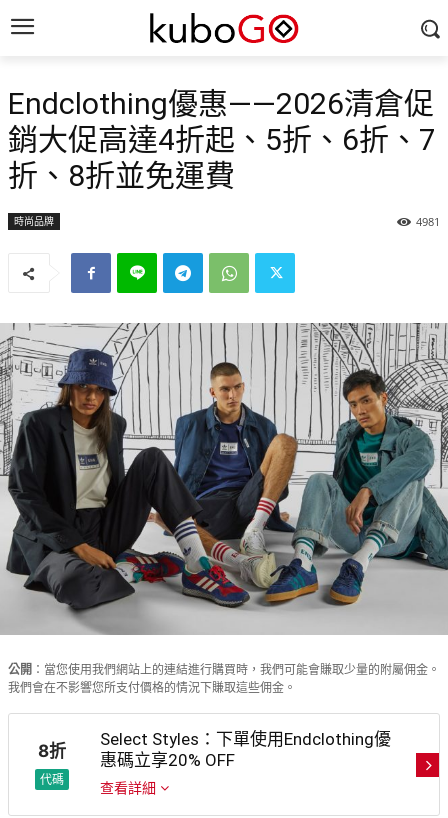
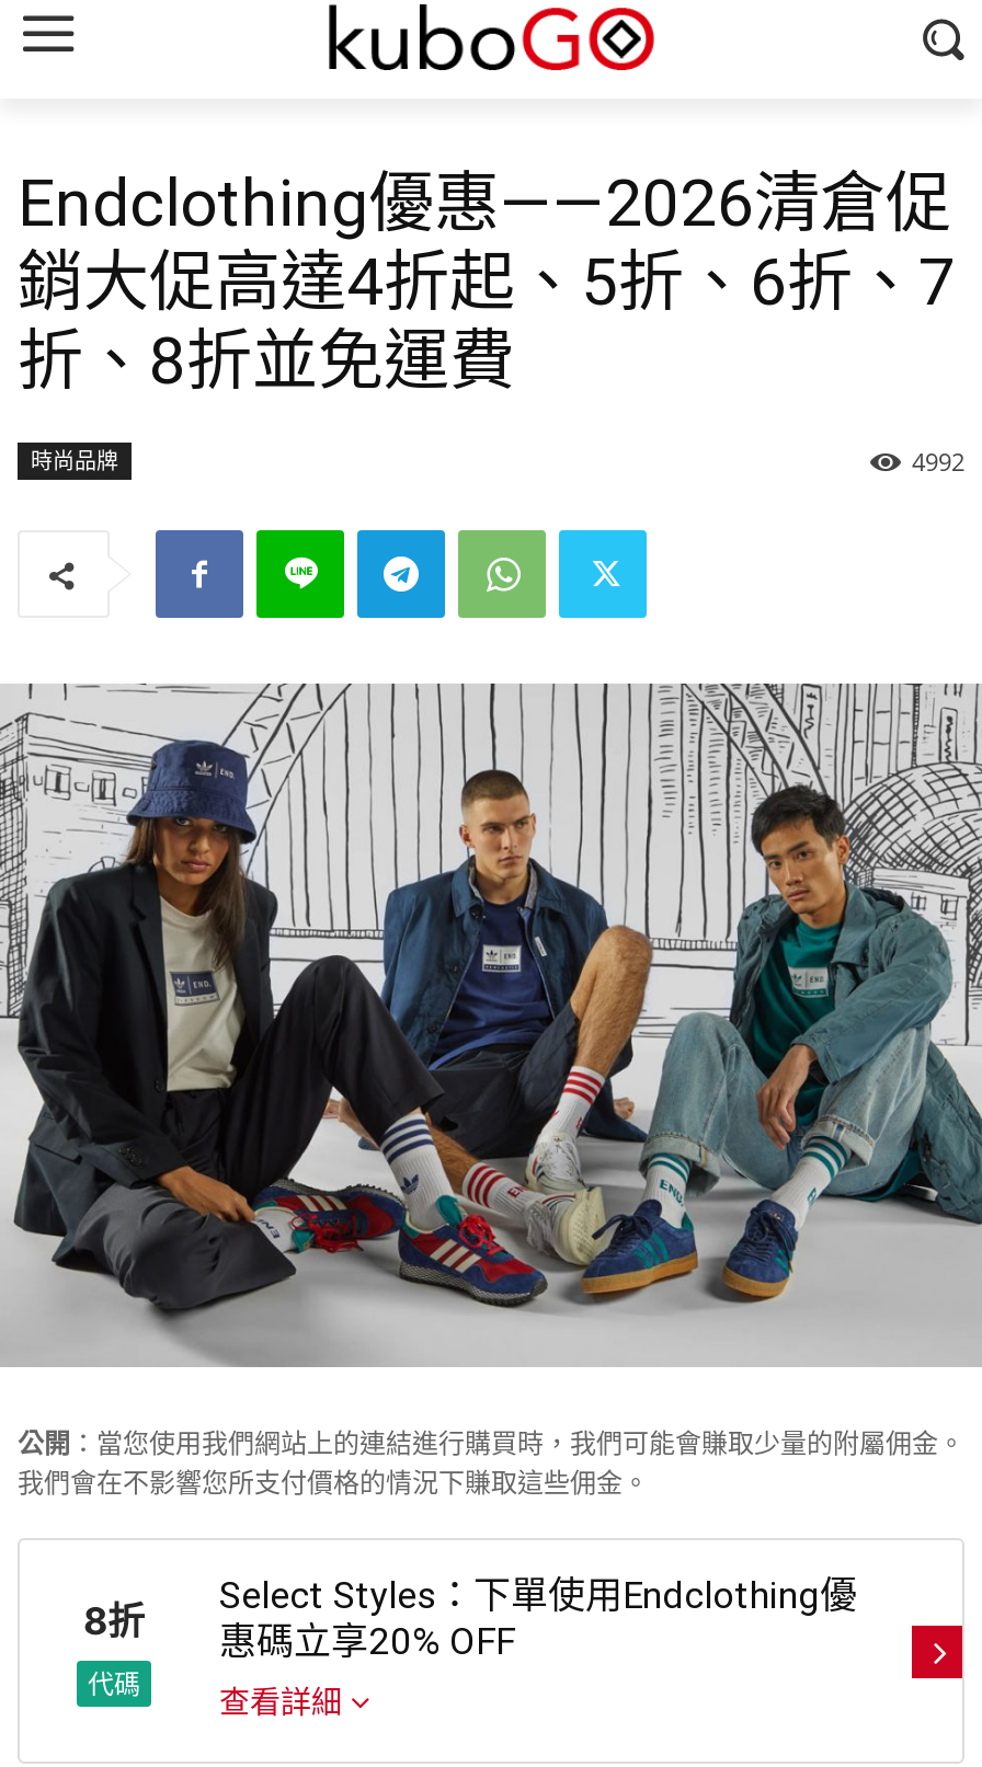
[416,214,440,229] 4981 -> [912,445,964,478] 4992

